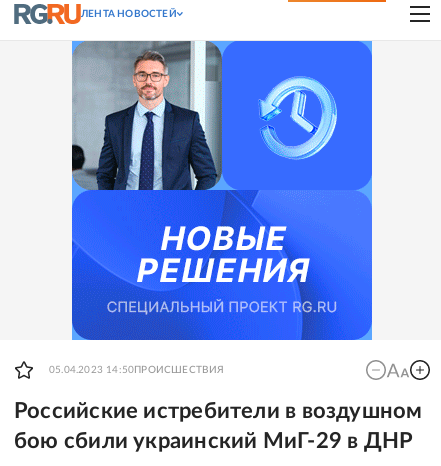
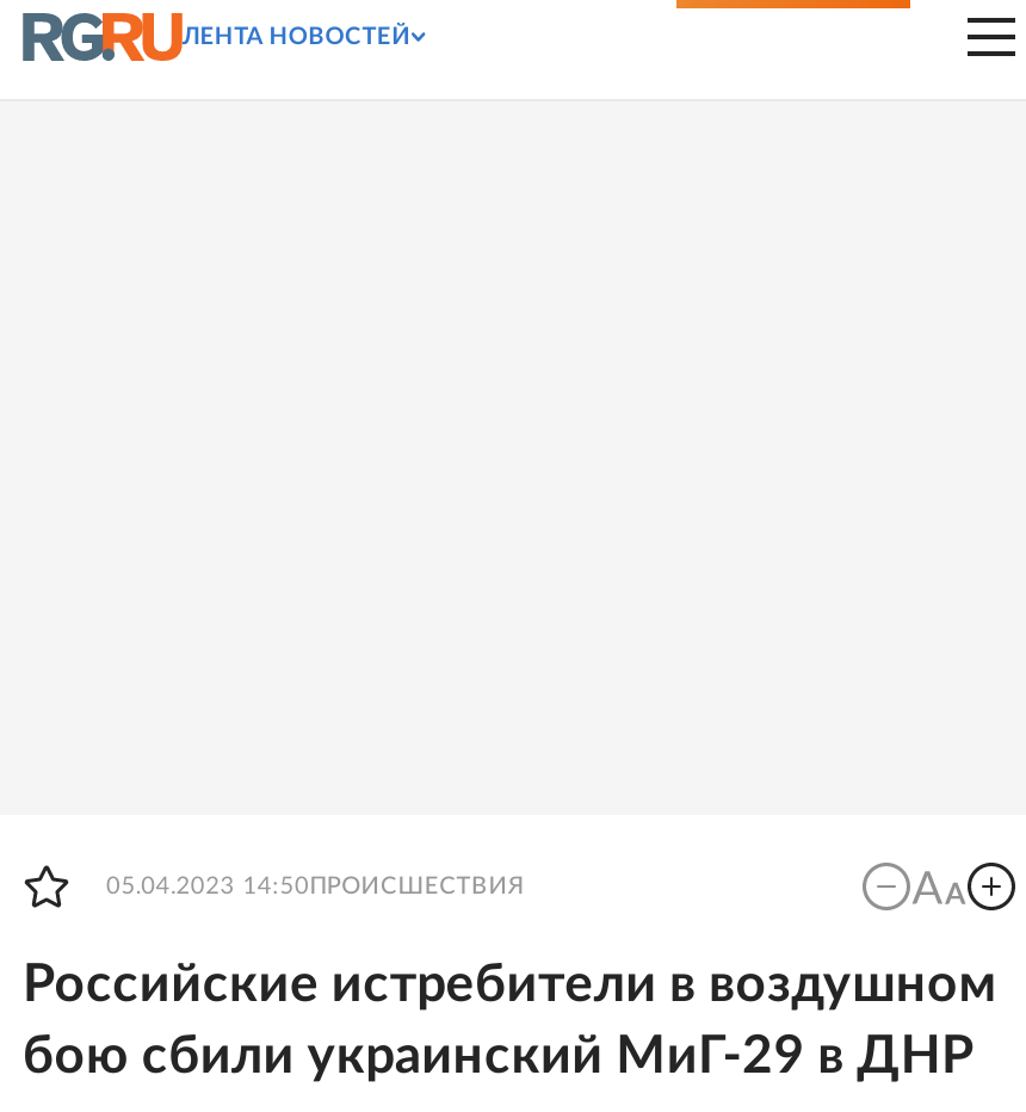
[71,40,373,341] [image] -> none

